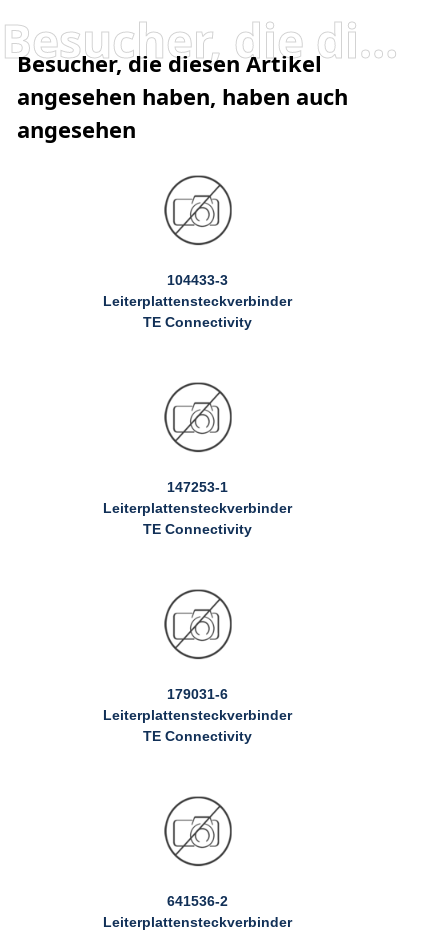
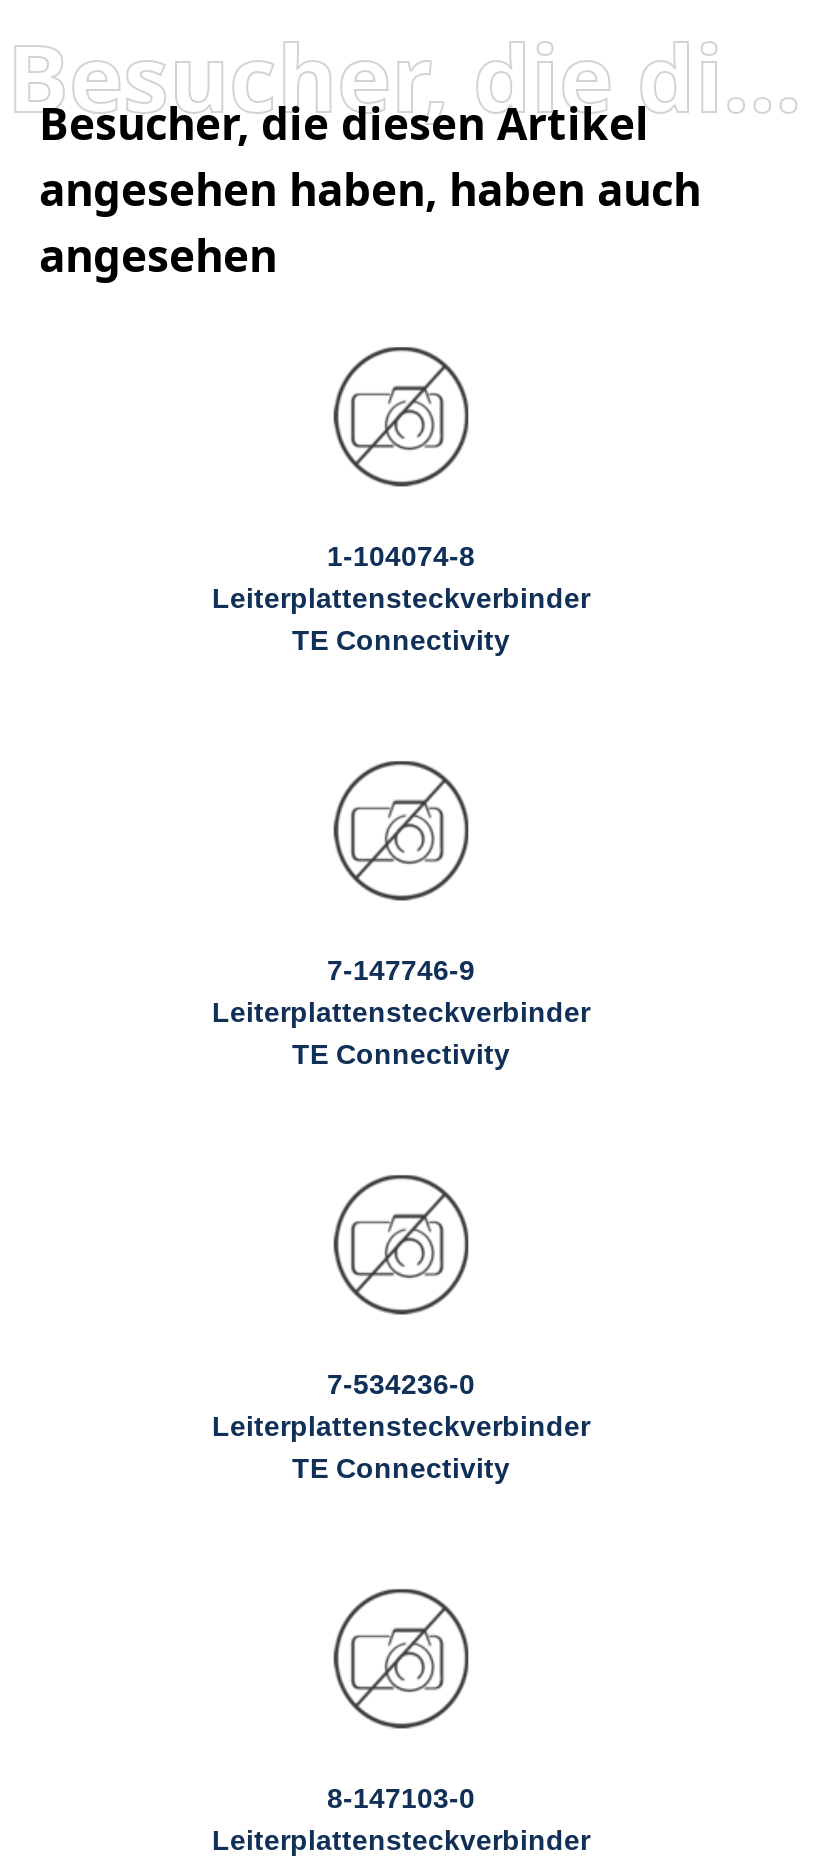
[167,272,228,288] 104433-3 -> [327,540,475,572] 1-104074-8
[167,479,228,495] 147253-1 -> [327,954,475,986] 7-147746-9
[167,686,228,702] 179031-6 -> [327,1368,475,1400] 7-534236-0
[167,893,228,909] 641536-2 -> [327,1782,475,1814] 8-147103-0

